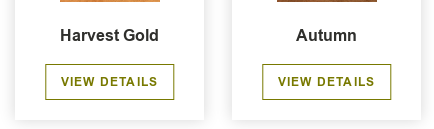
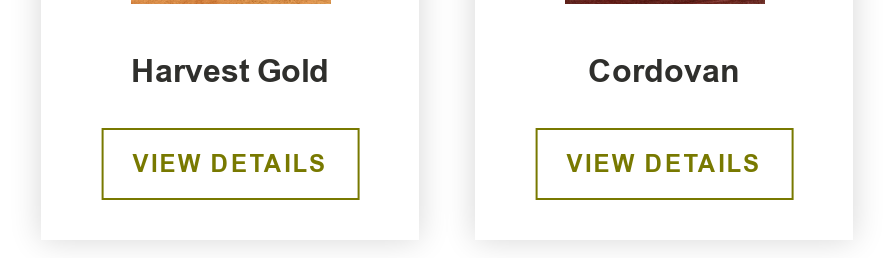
[296,24,357,47] Autumn -> [588,48,740,94] Cordovan

